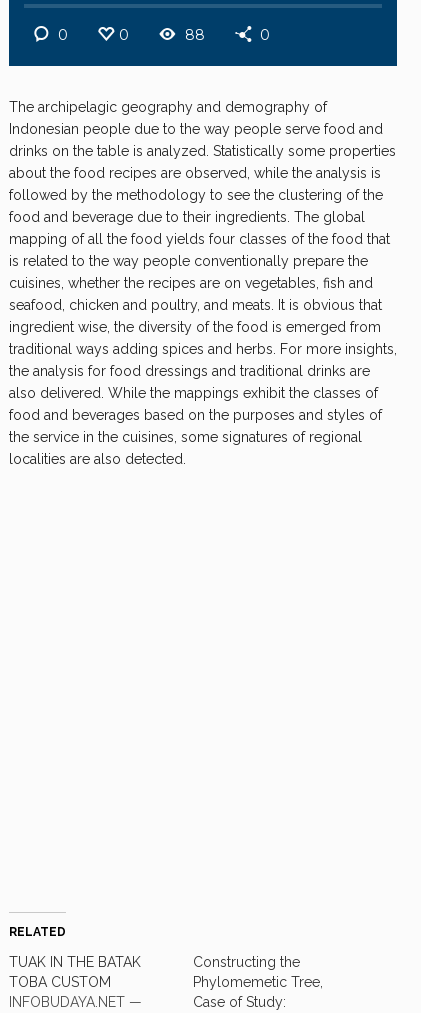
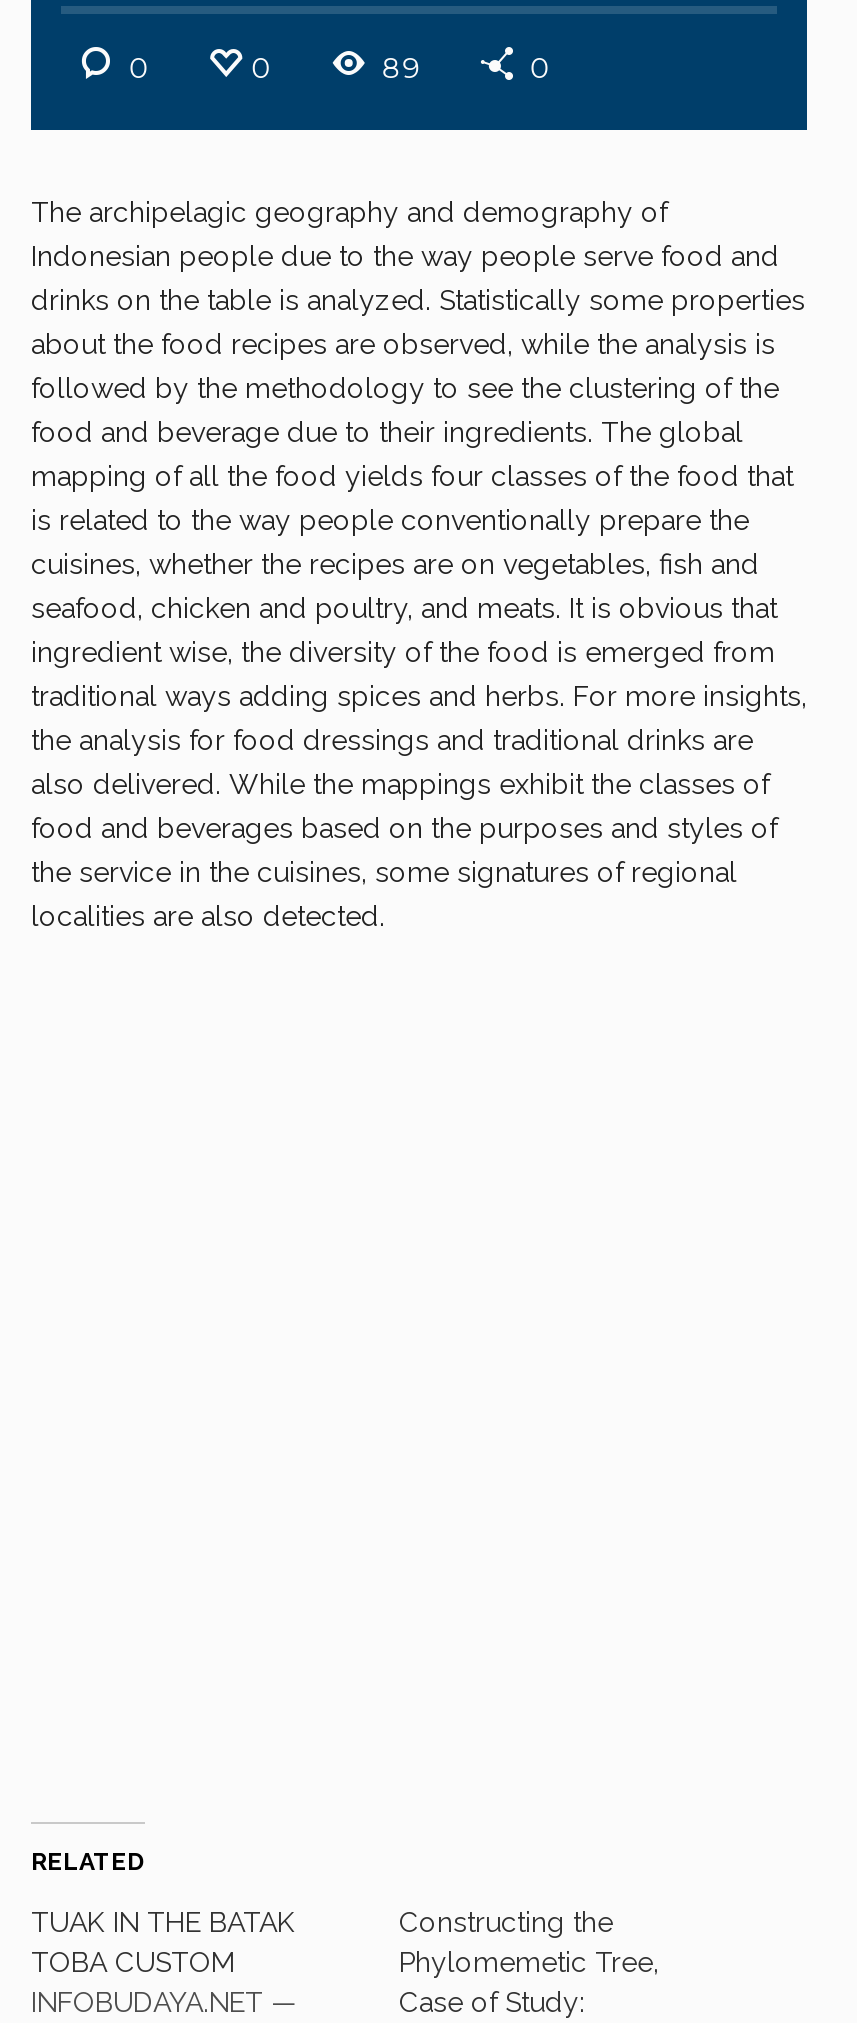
[185,26,205,44] 88 -> [382,49,420,85] 89

